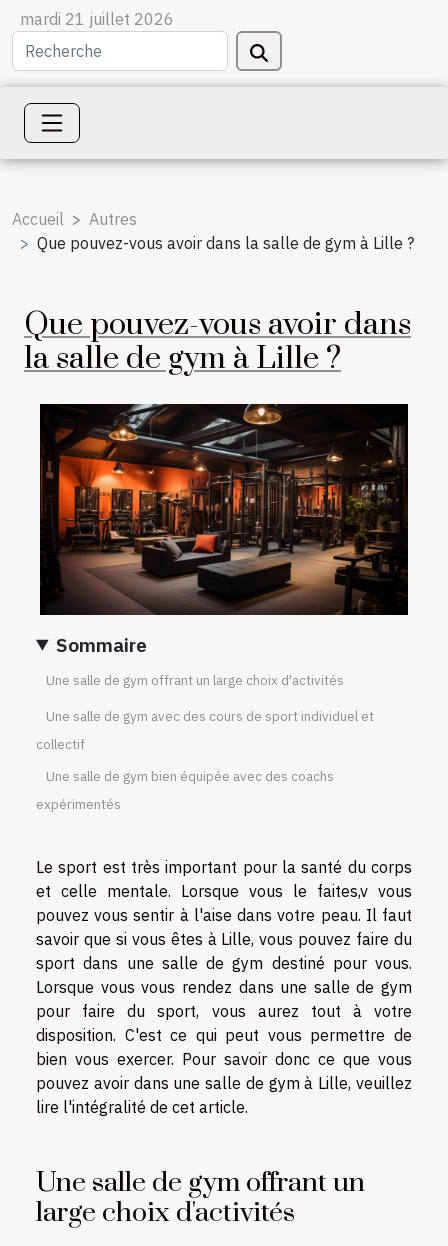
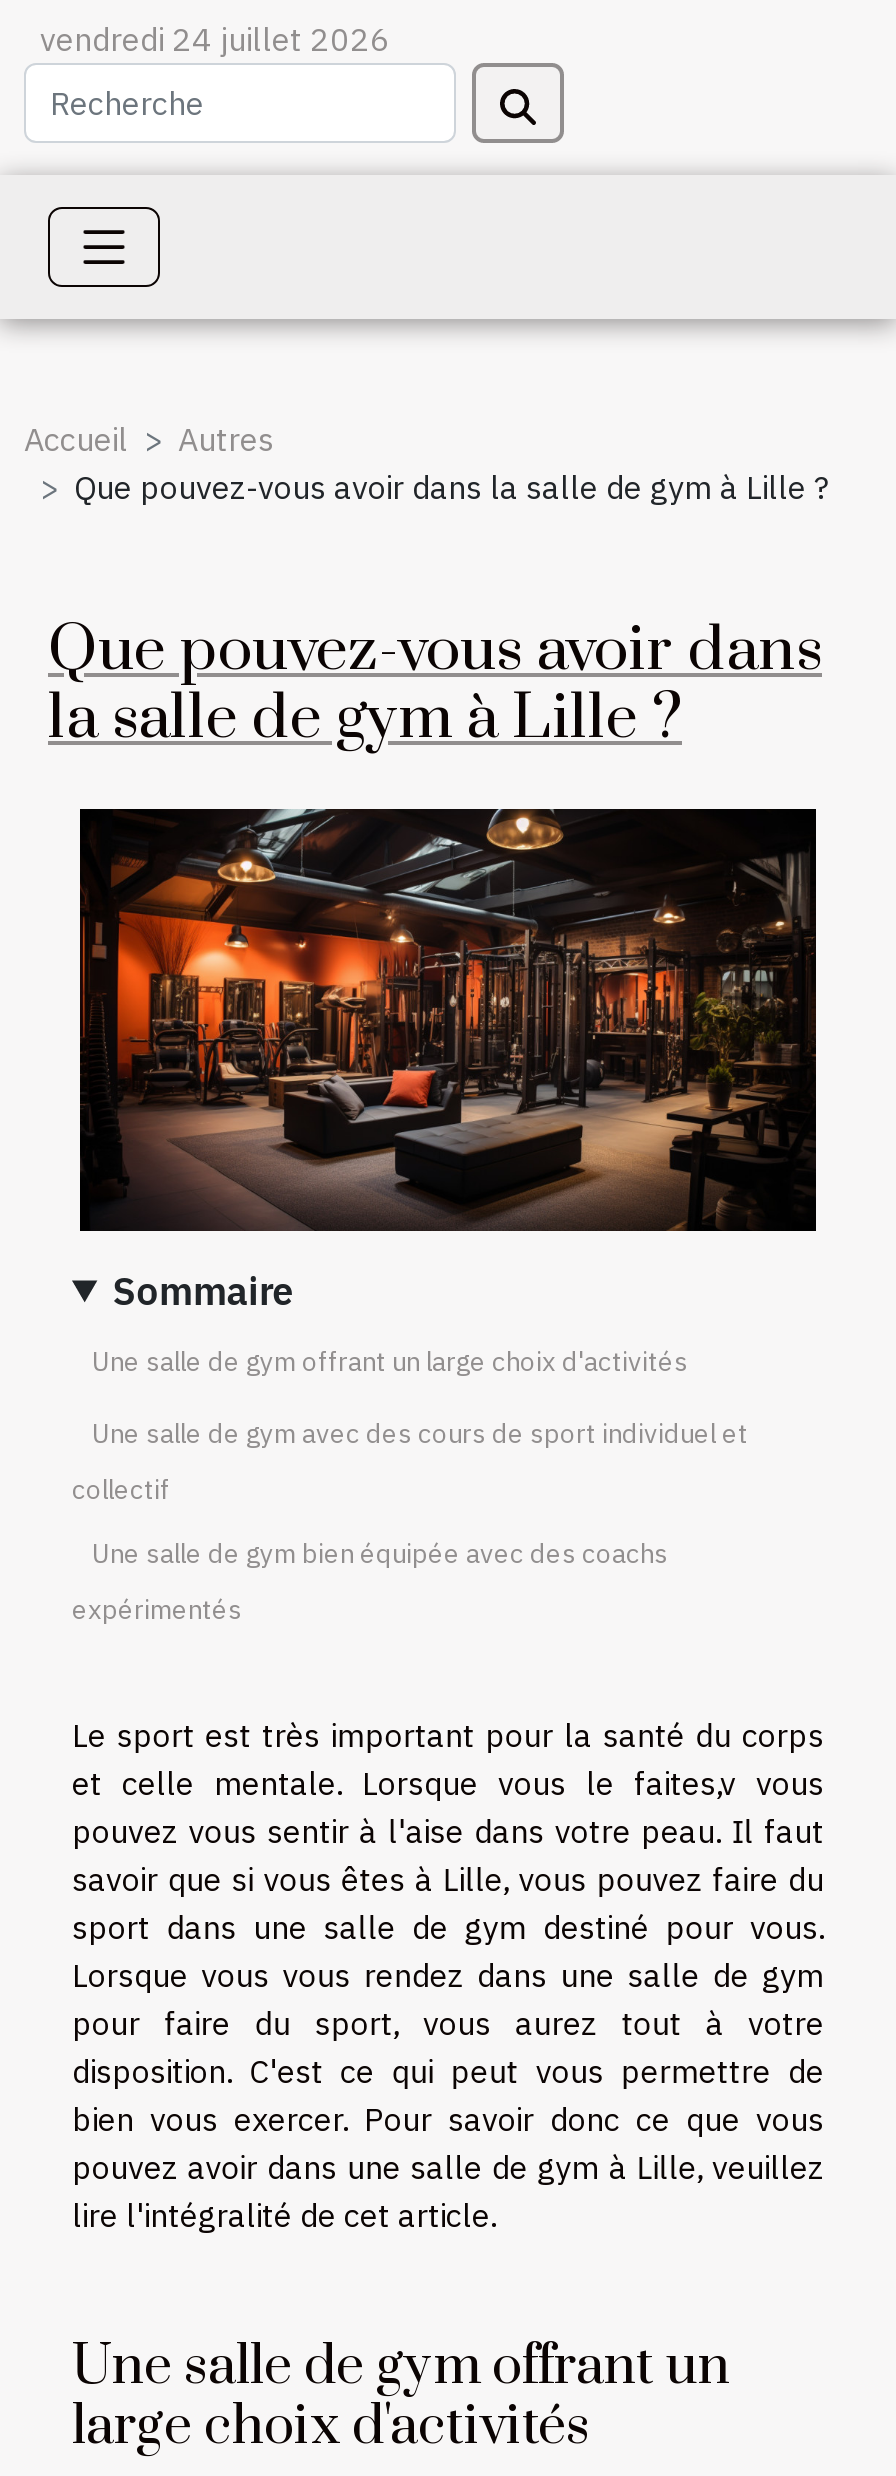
[20,9,174,29] mardi 21 juillet 2026 -> [40,19,390,59] vendredi 24 juillet 2026

